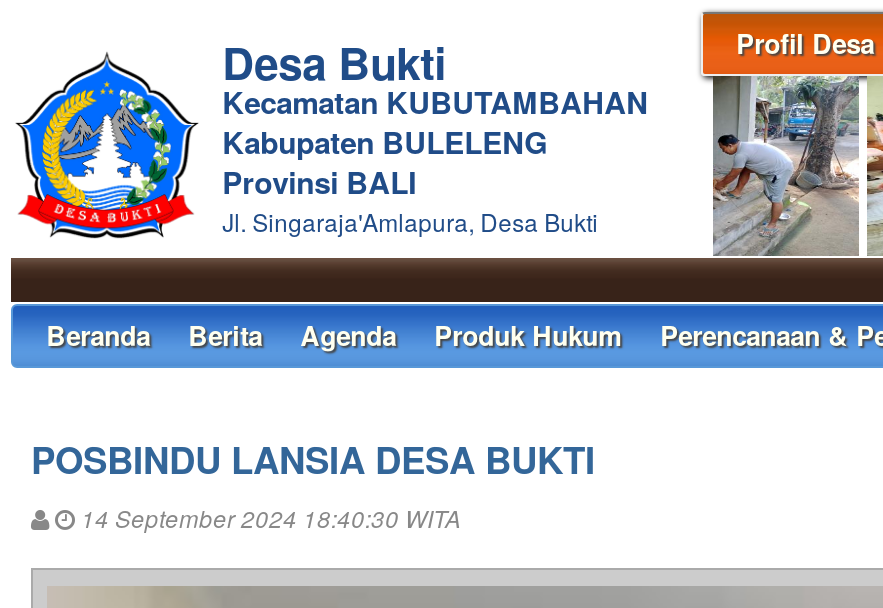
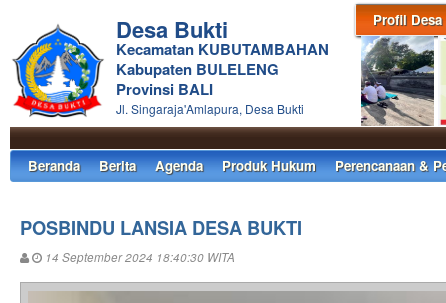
[711,74,877,258] [image] -> [360,35,443,127] [image]

